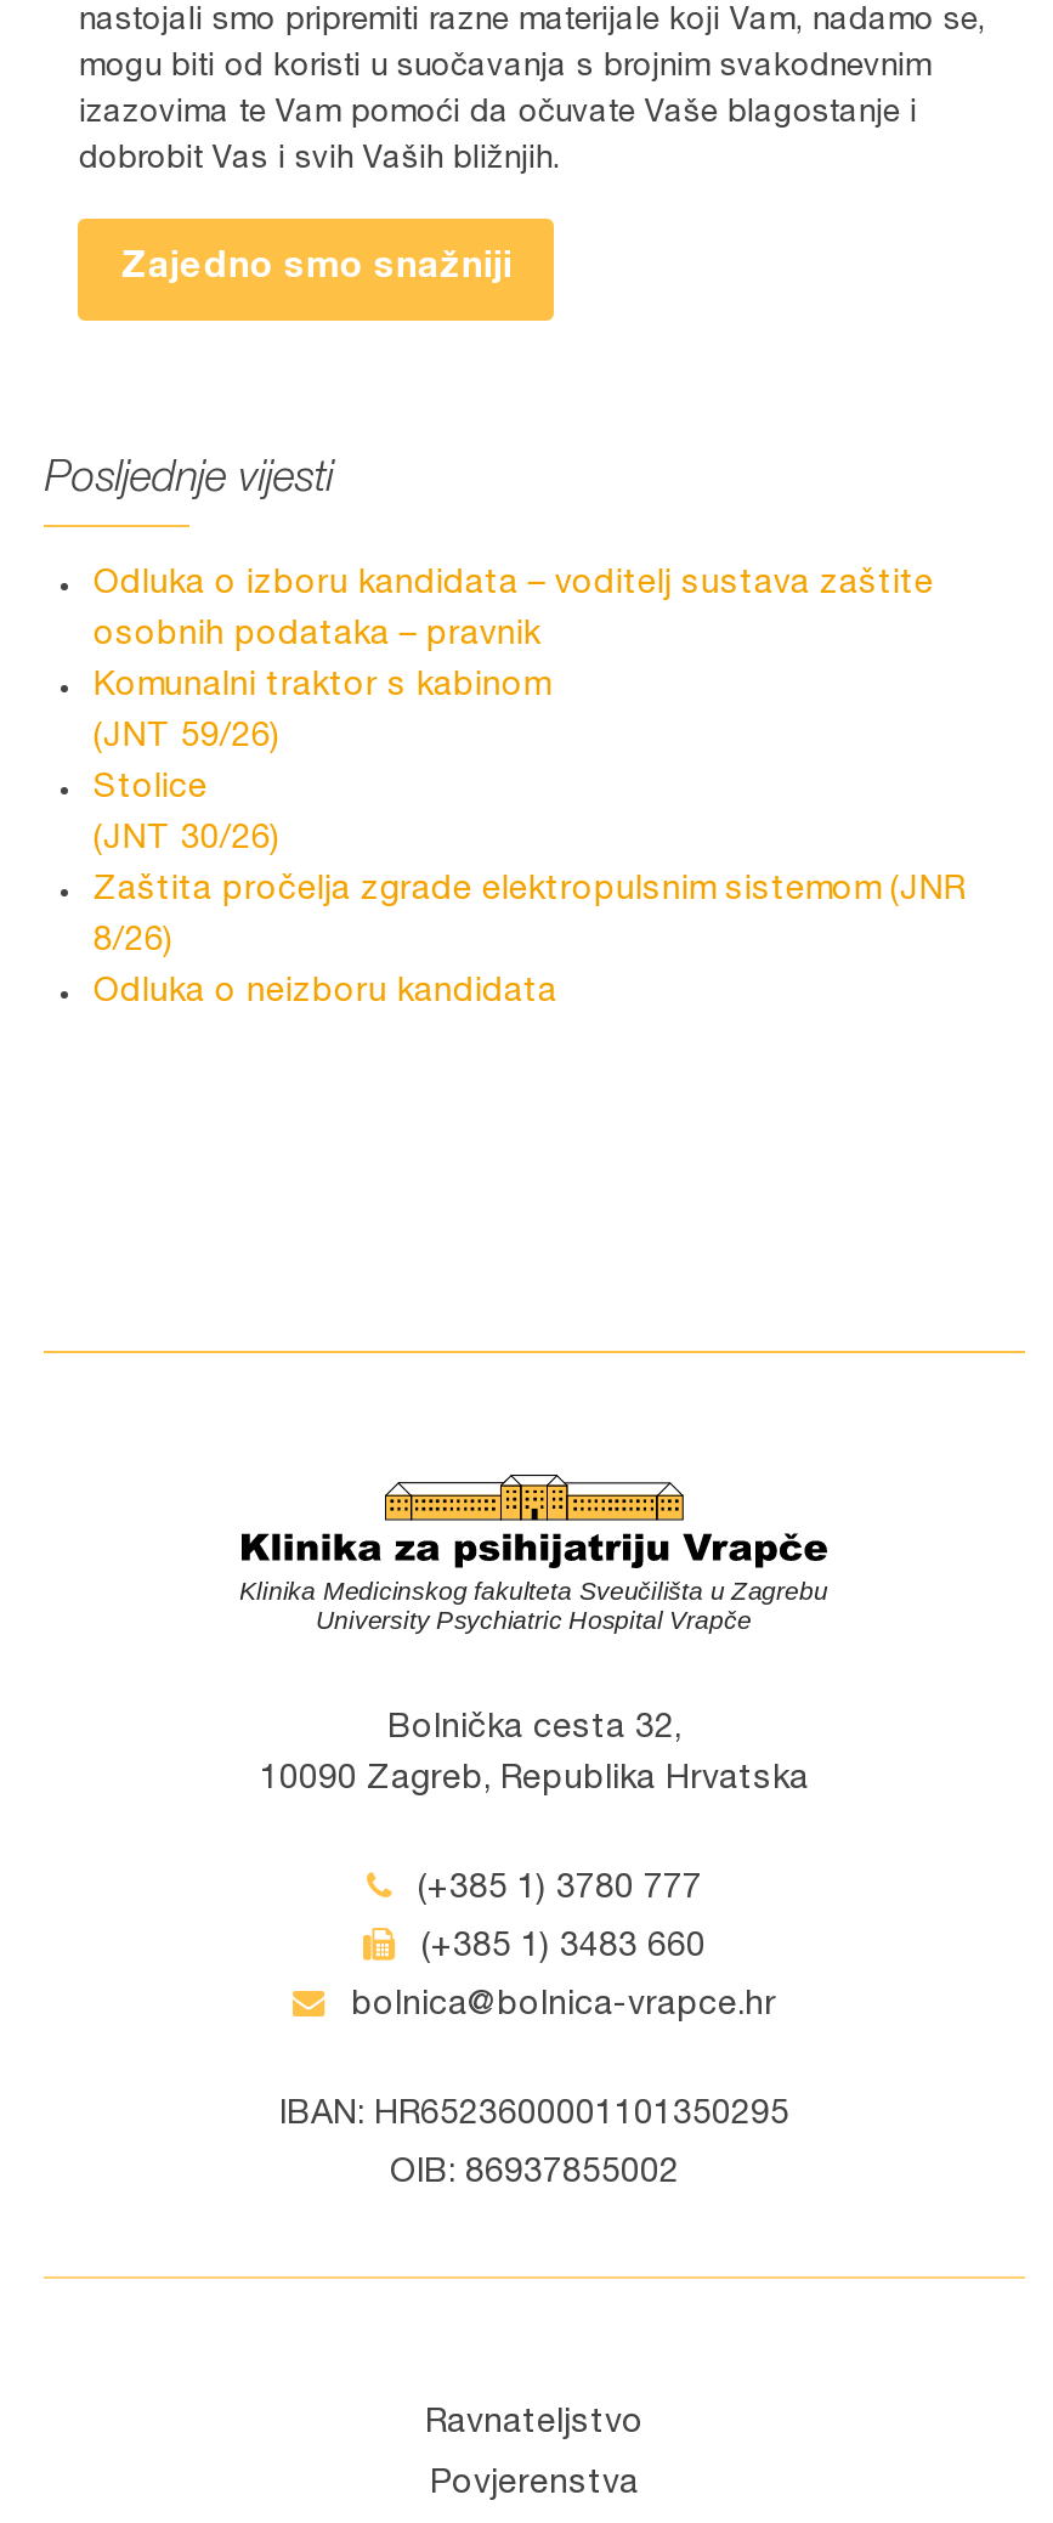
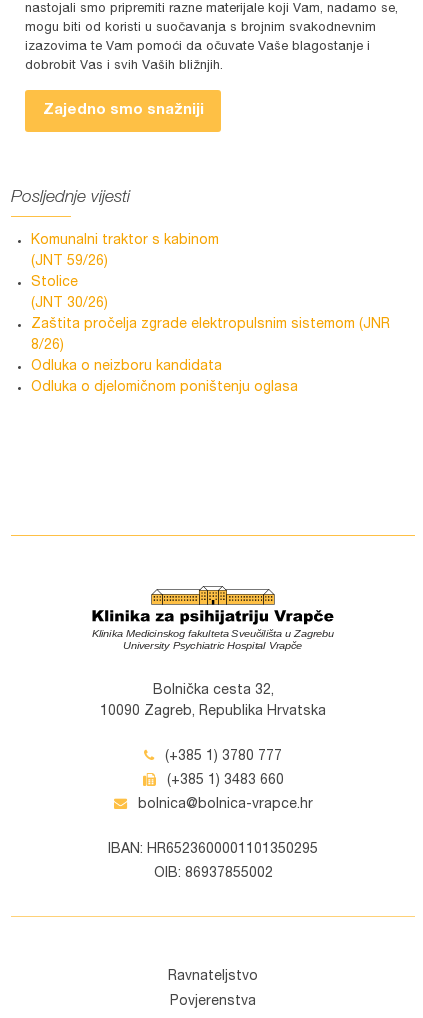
[93,568,934,654] Odluka o izboru kandidata – voditelj sustava zaštite | osobnih podataka – pravnik -> none
moved [93,671,965,1011] -> [31,234,390,374]: Komunalni traktor s kabinom | (JNT 59/26) | Stolice | (JNT 30/26) | Zaštita pročelja zgrade elektropulsnim sistemom (JNR | 8/26) | Odluka o neizboru kandidata
none -> [31,381,306,395] Odluka o djelomičnom poništenju oglasa

